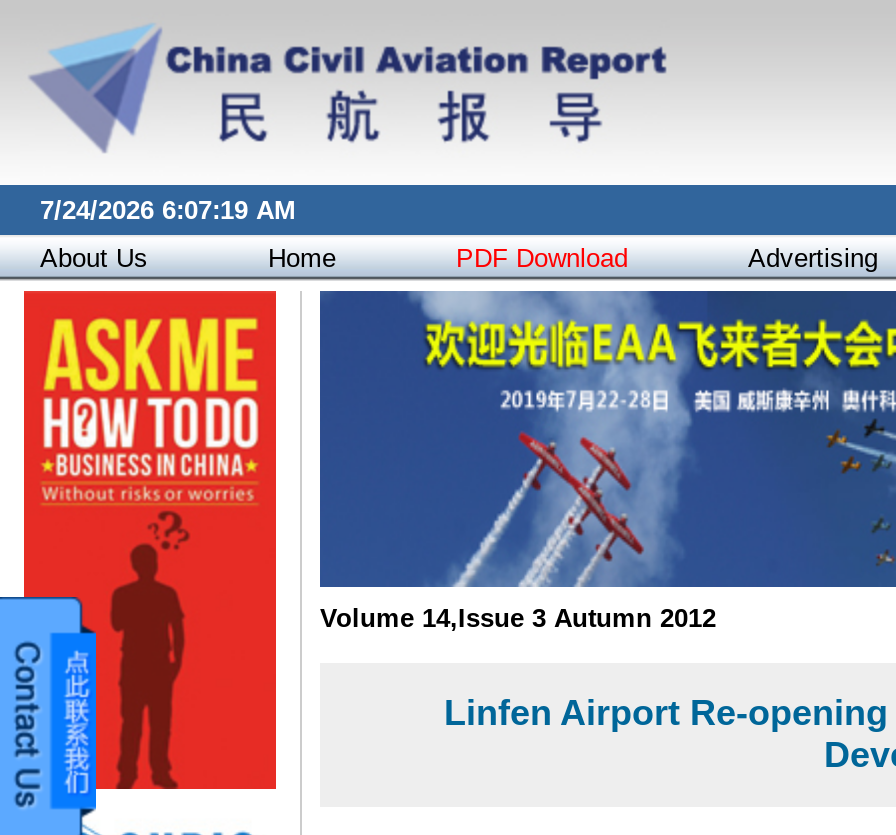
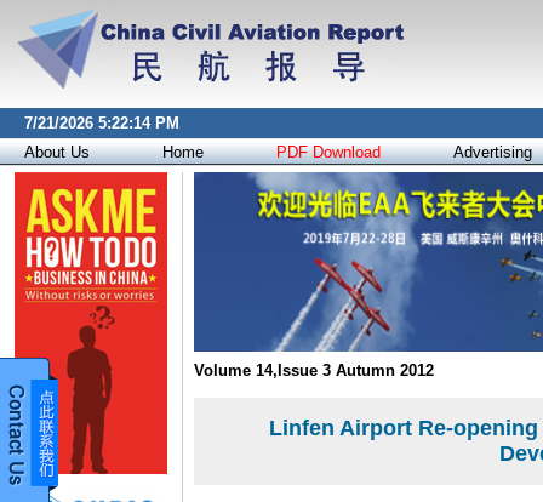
[40,195,296,225] 7/24/2026 6:07:19 AM -> [24,114,179,132] 7/21/2026 5:22:14 PM

